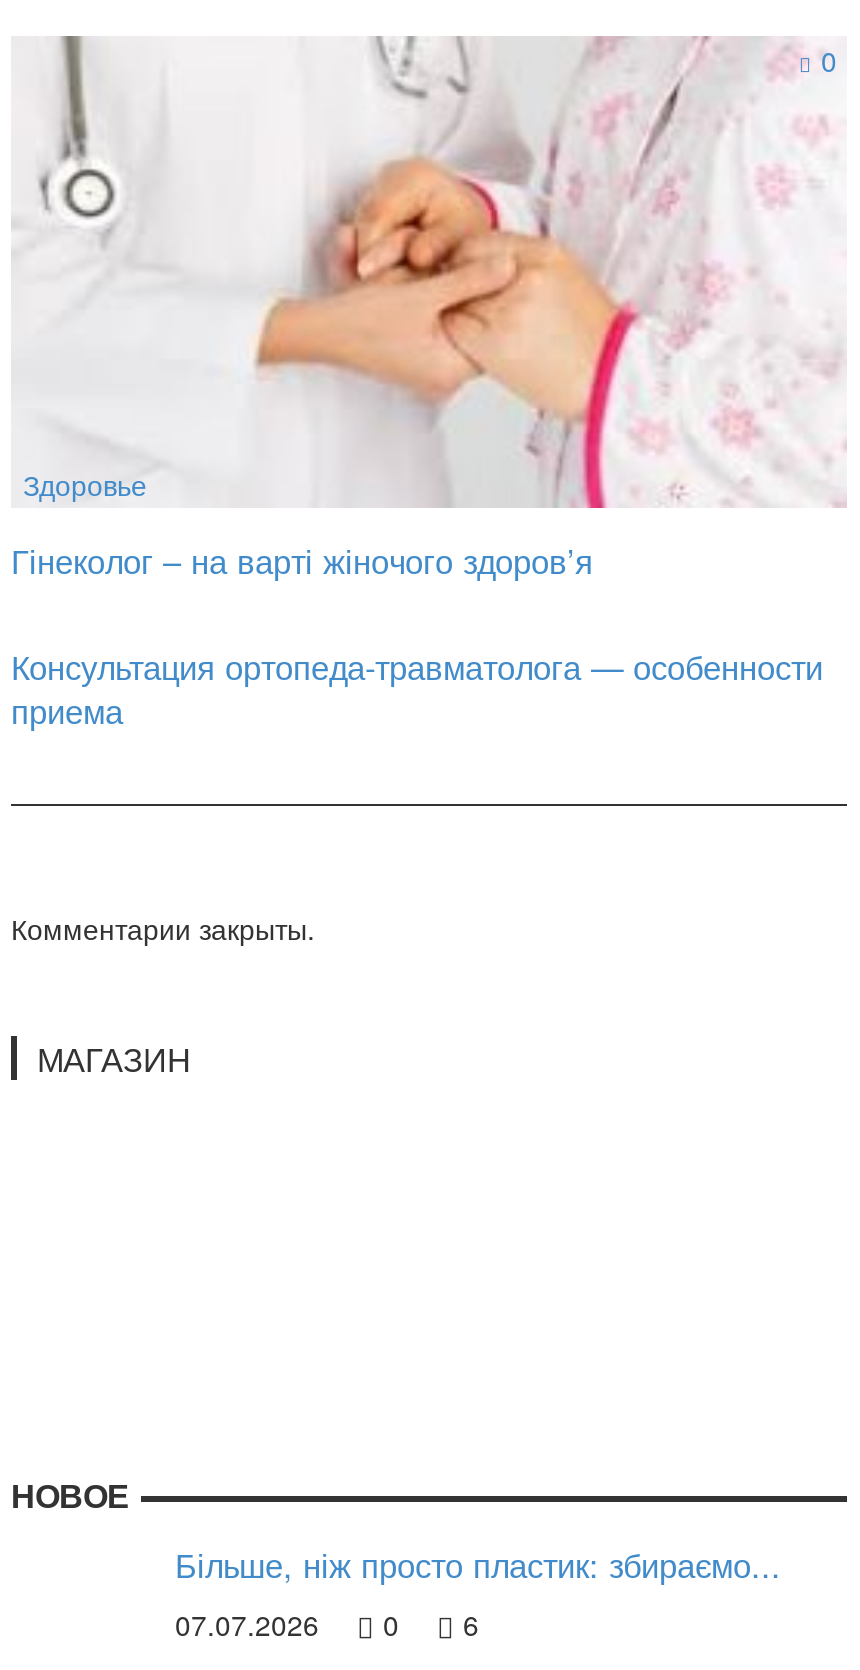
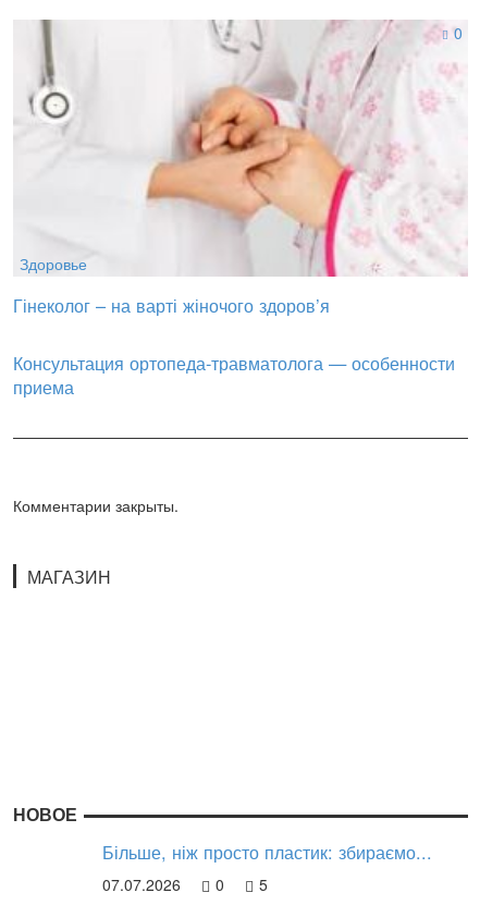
[175,1604,479,1644] 07.07.2026 0 6 -> [102,873,268,895] 07.07.2026 0 5

